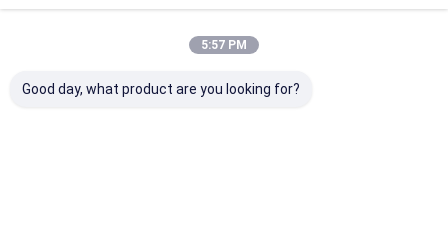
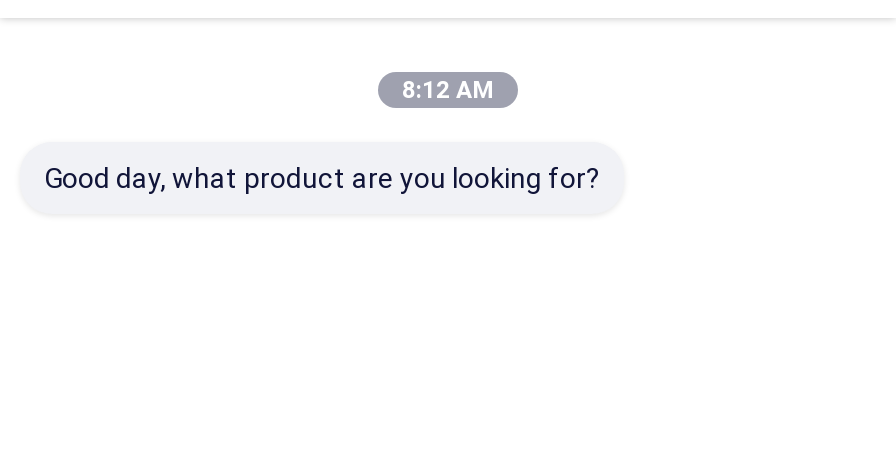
[201,38,247,52] 5:57 PM -> [402,76,494,104] 8:12 AM

